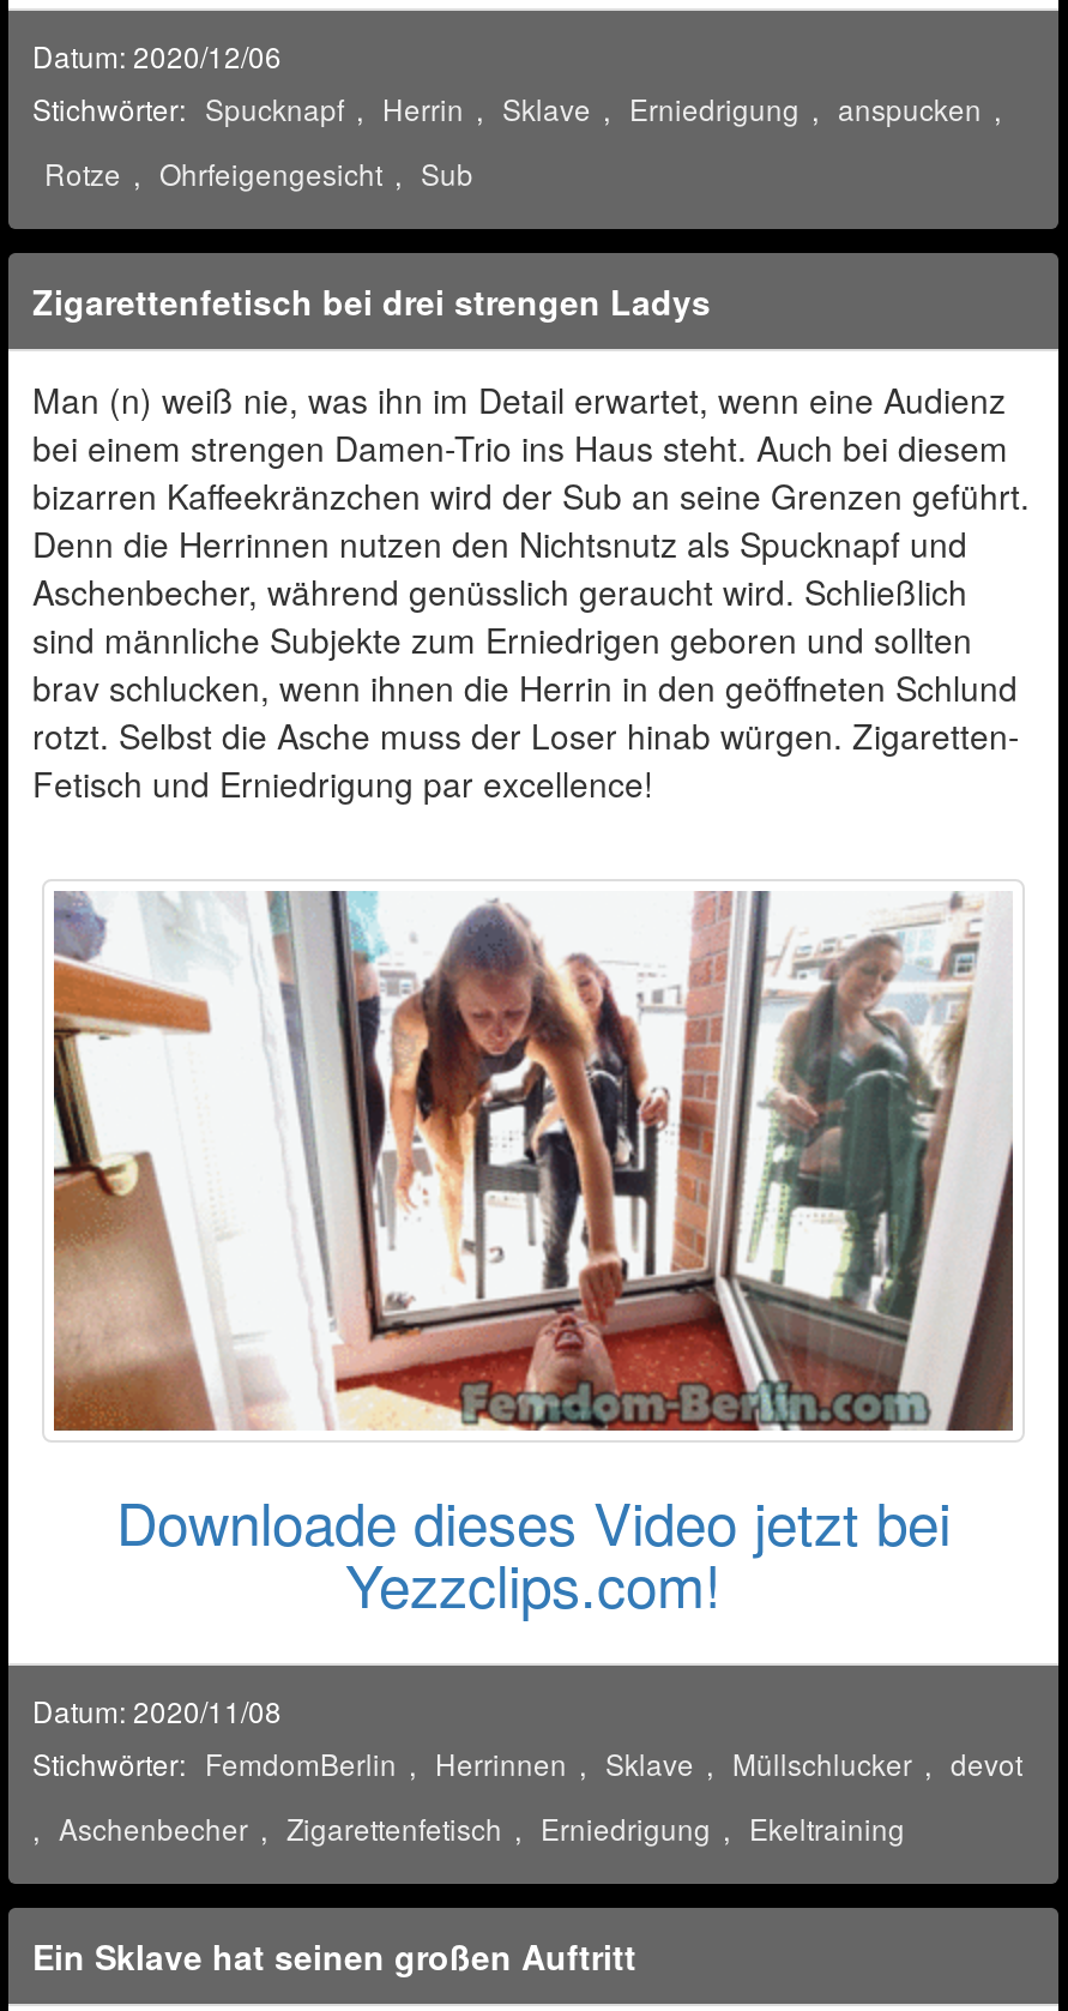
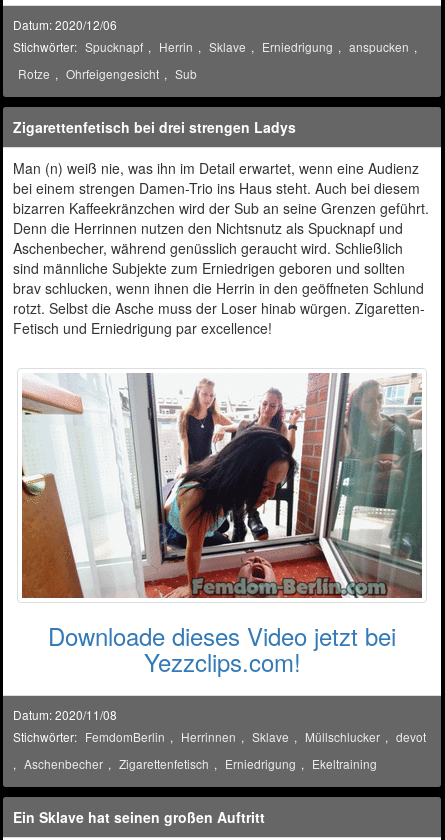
[52,891,1013,1433] [image] -> [21,372,422,599] [image]

